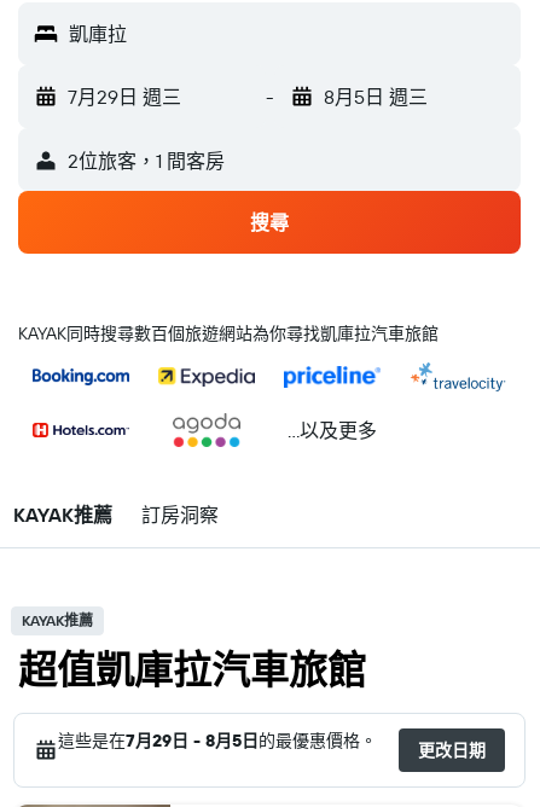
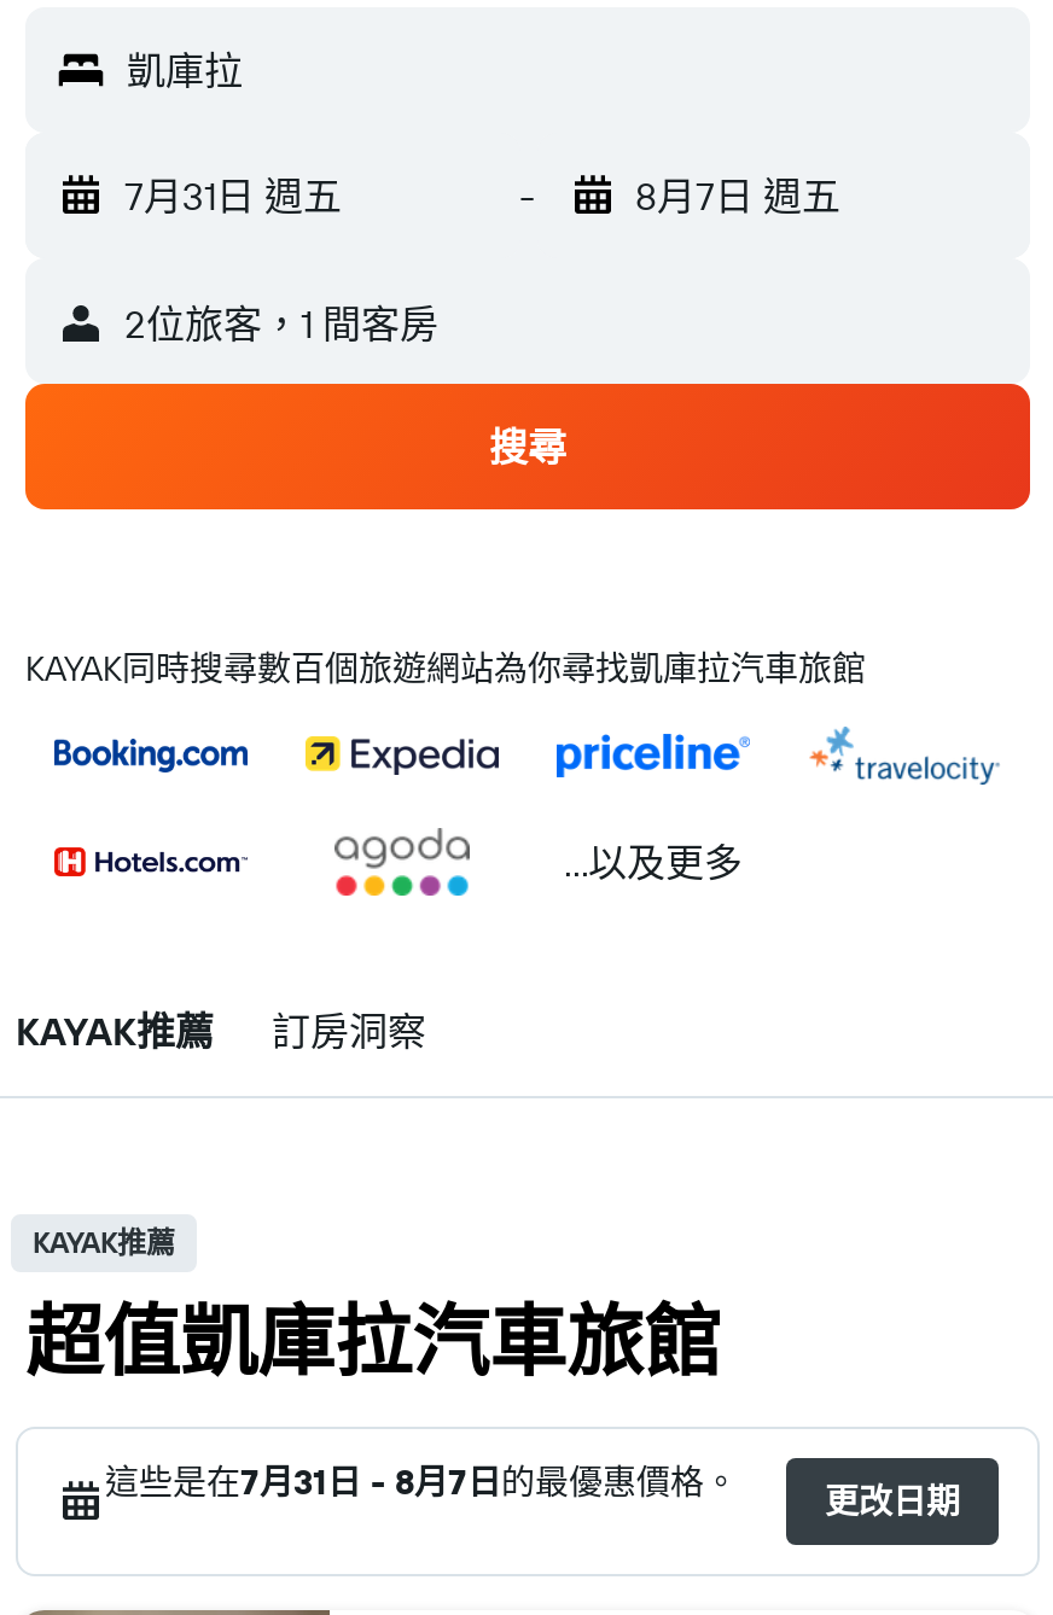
[68,85,181,109] 7月29日 週三 -> [124,171,342,220] 7月31日 週五
[323,85,427,109] 8月5日 週三 -> [635,171,840,220] 8月7日 週五
[58,730,377,751] 這些是在7月29日 - 8月5日的最優惠價格。 -> [105,1461,738,1504] 這些是在7月31日 - 8月7日的最優惠價格。

